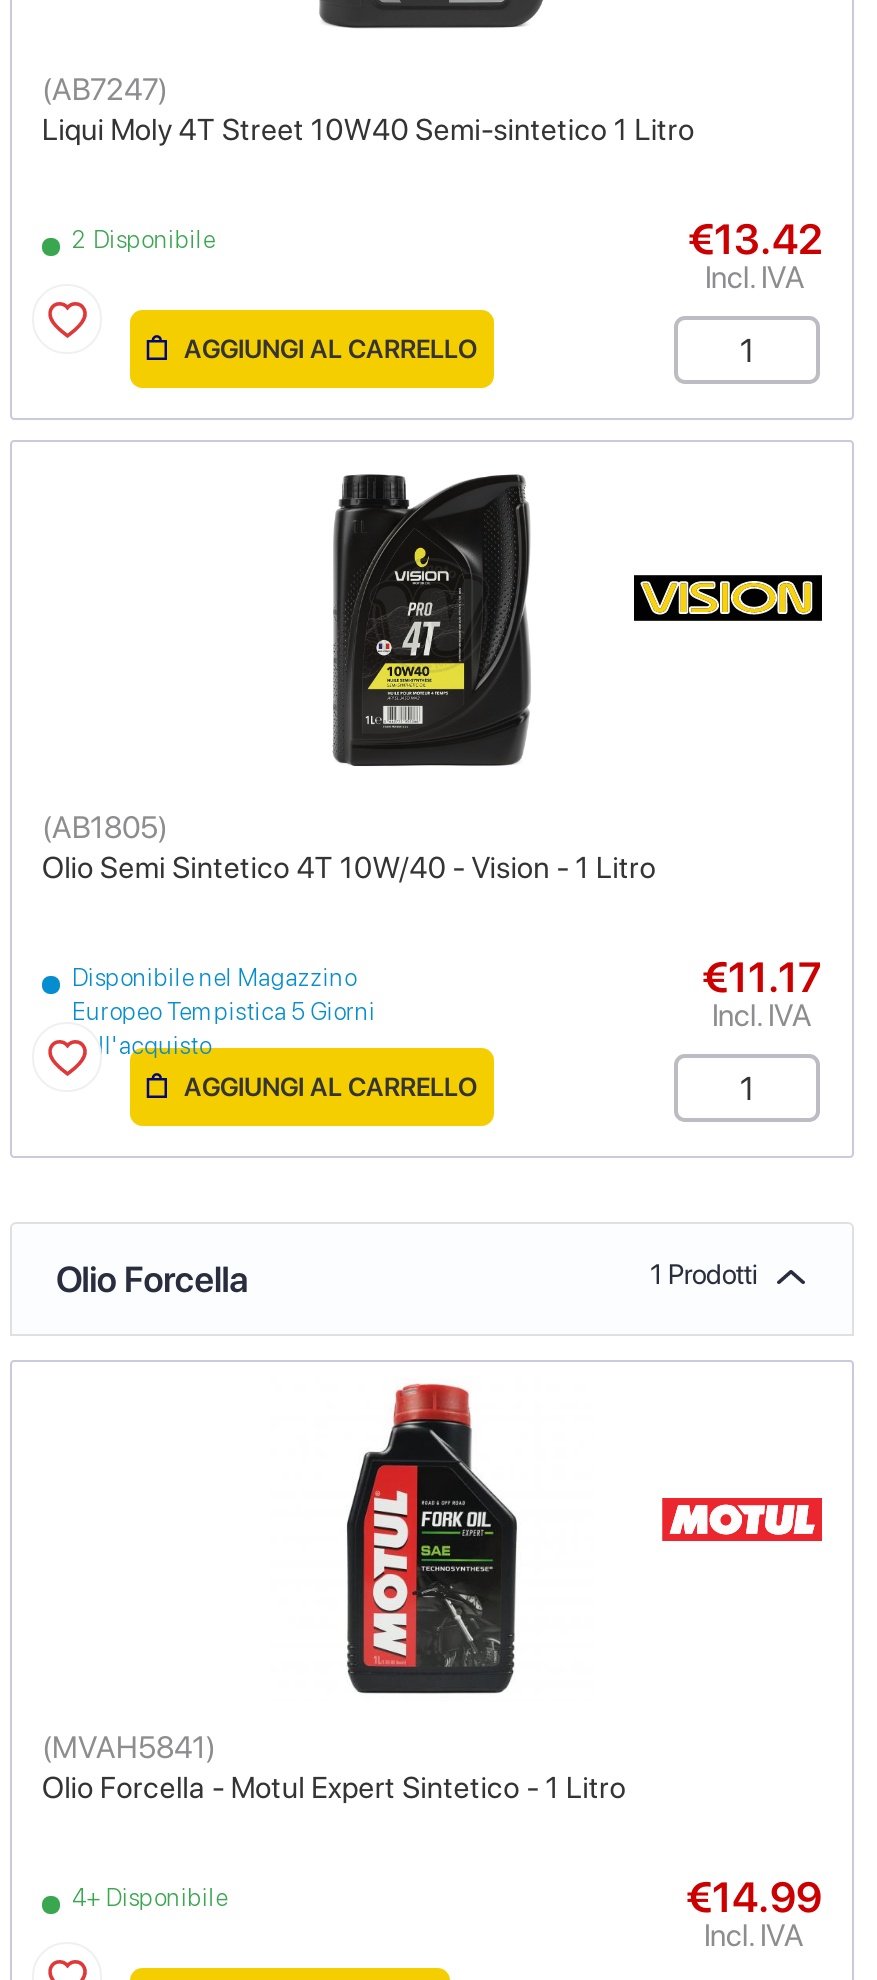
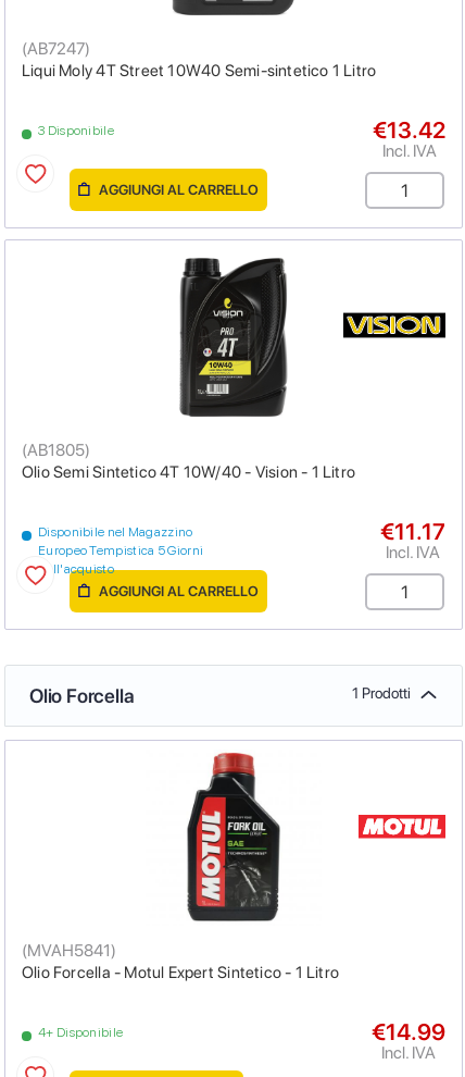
[72,226,216,254] 2 Disponibile -> [38,123,114,138] 3 Disponibile

